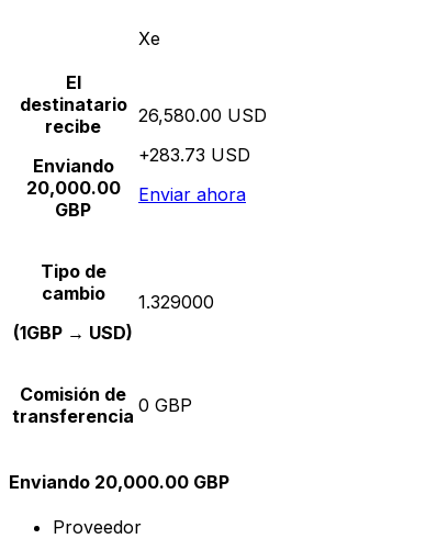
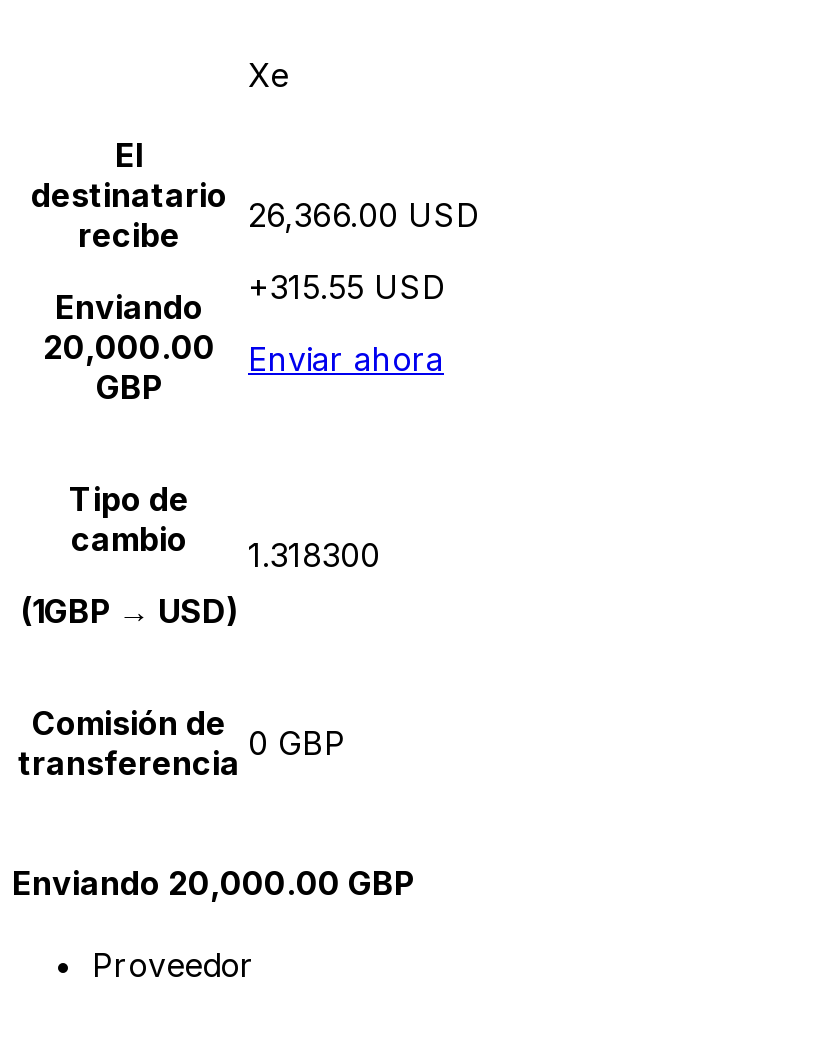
[19,93,267,137] destinatario recibe 26,580.00 USD -> [31,174,480,254] destinatario recibe 26,366.00 USD
[32,143,250,176] Enviando +283.73 USD -> [55,266,446,326] Enviando +315.55 USD
[41,282,214,312] cambio 1.329000 -> [71,518,380,574] cambio 1.318300

